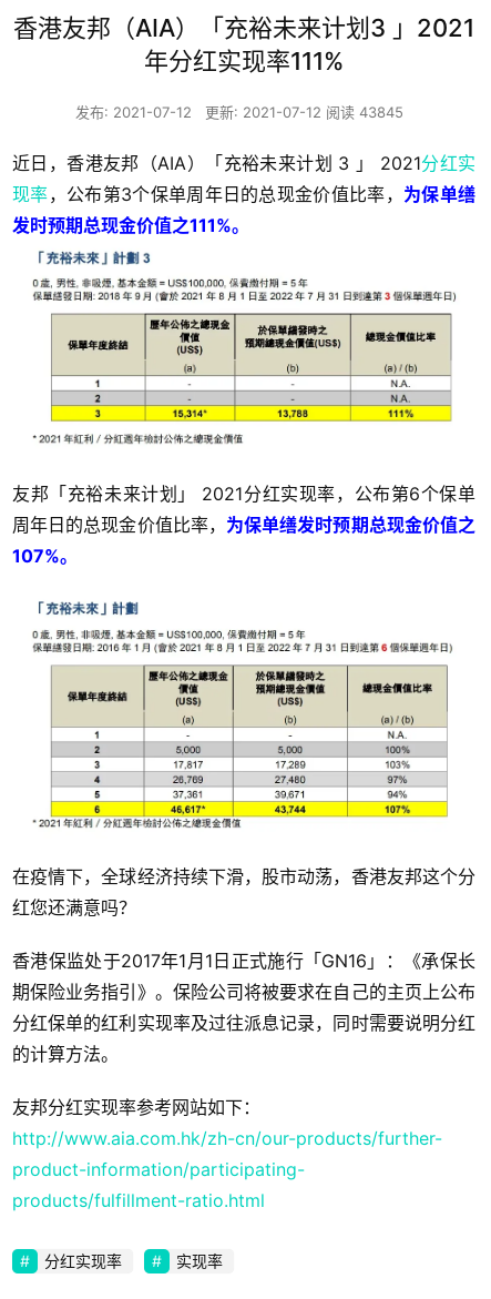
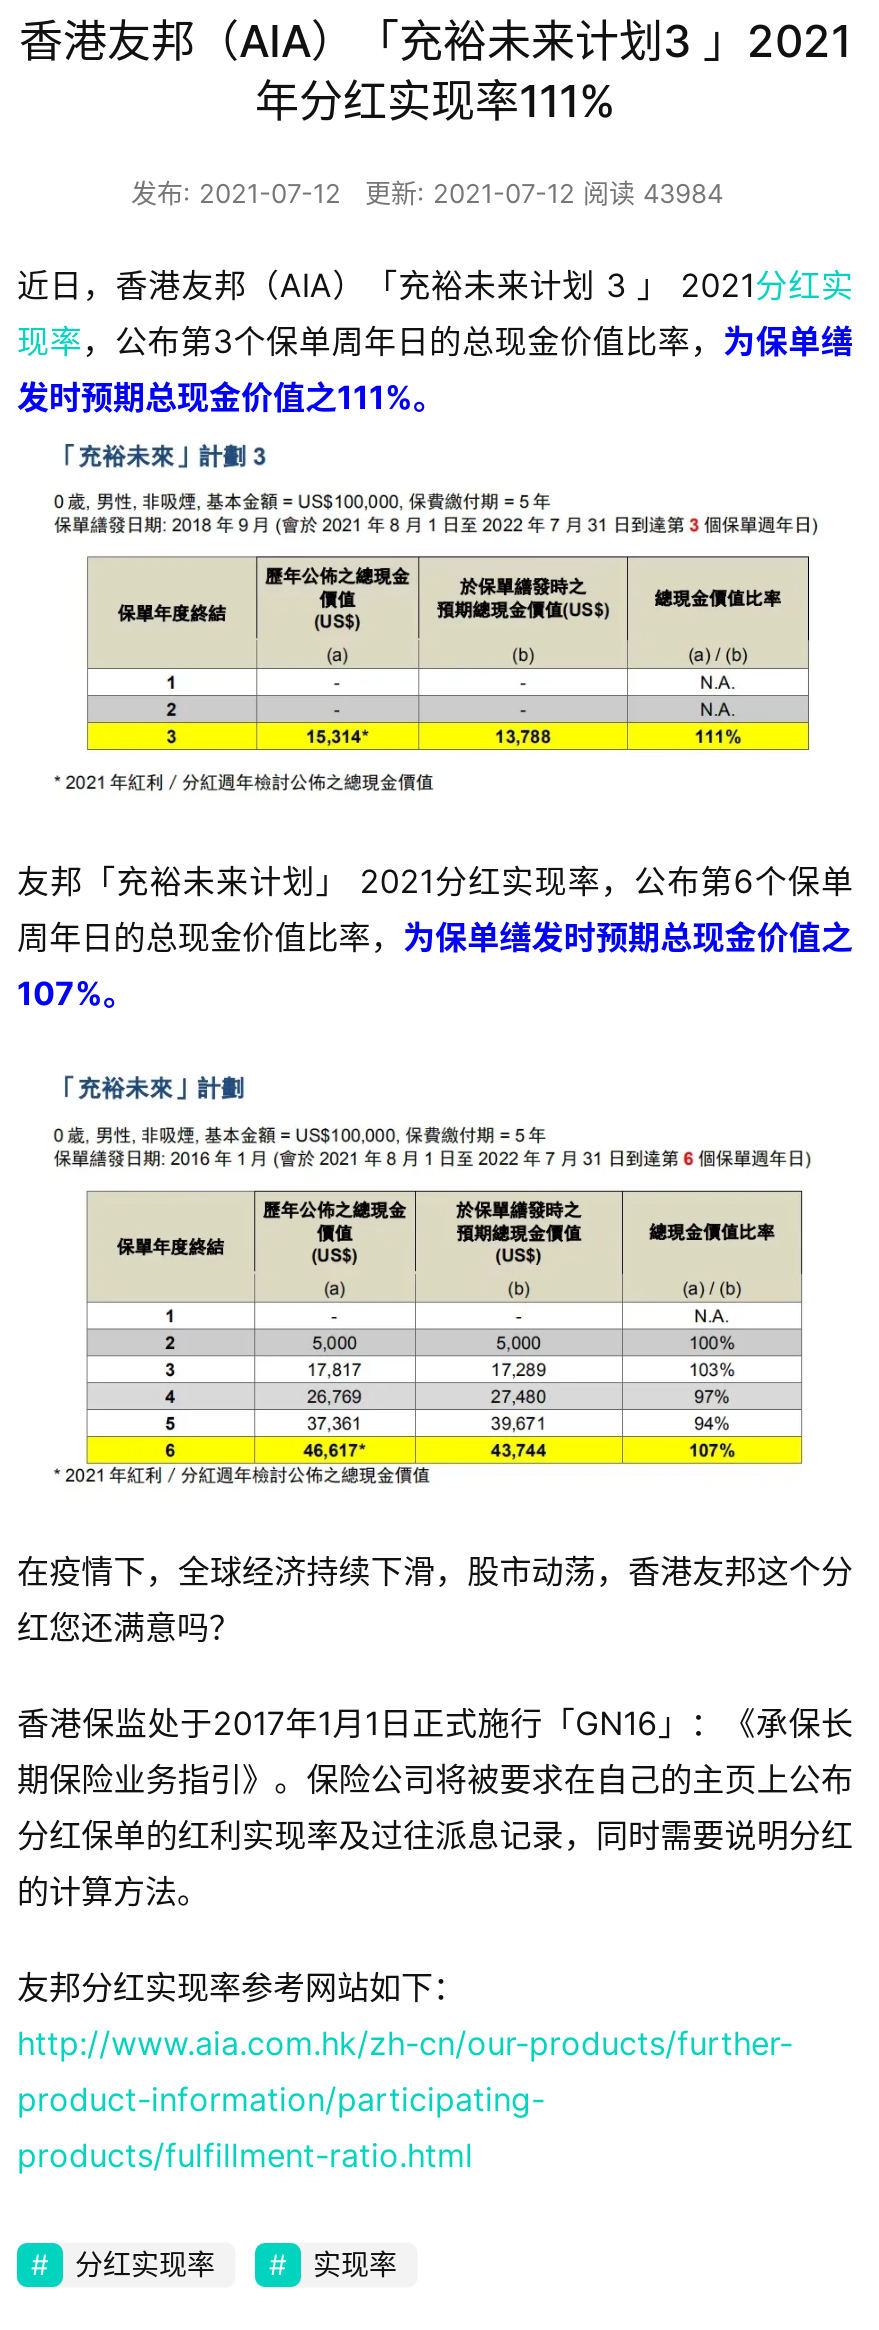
[75,103,403,121] 发布: 2021-07-12 更新: 2021-07-12 阅读 43845 -> [131,177,723,209] 发布: 2021-07-12 更新: 2021-07-12 阅读 43984

